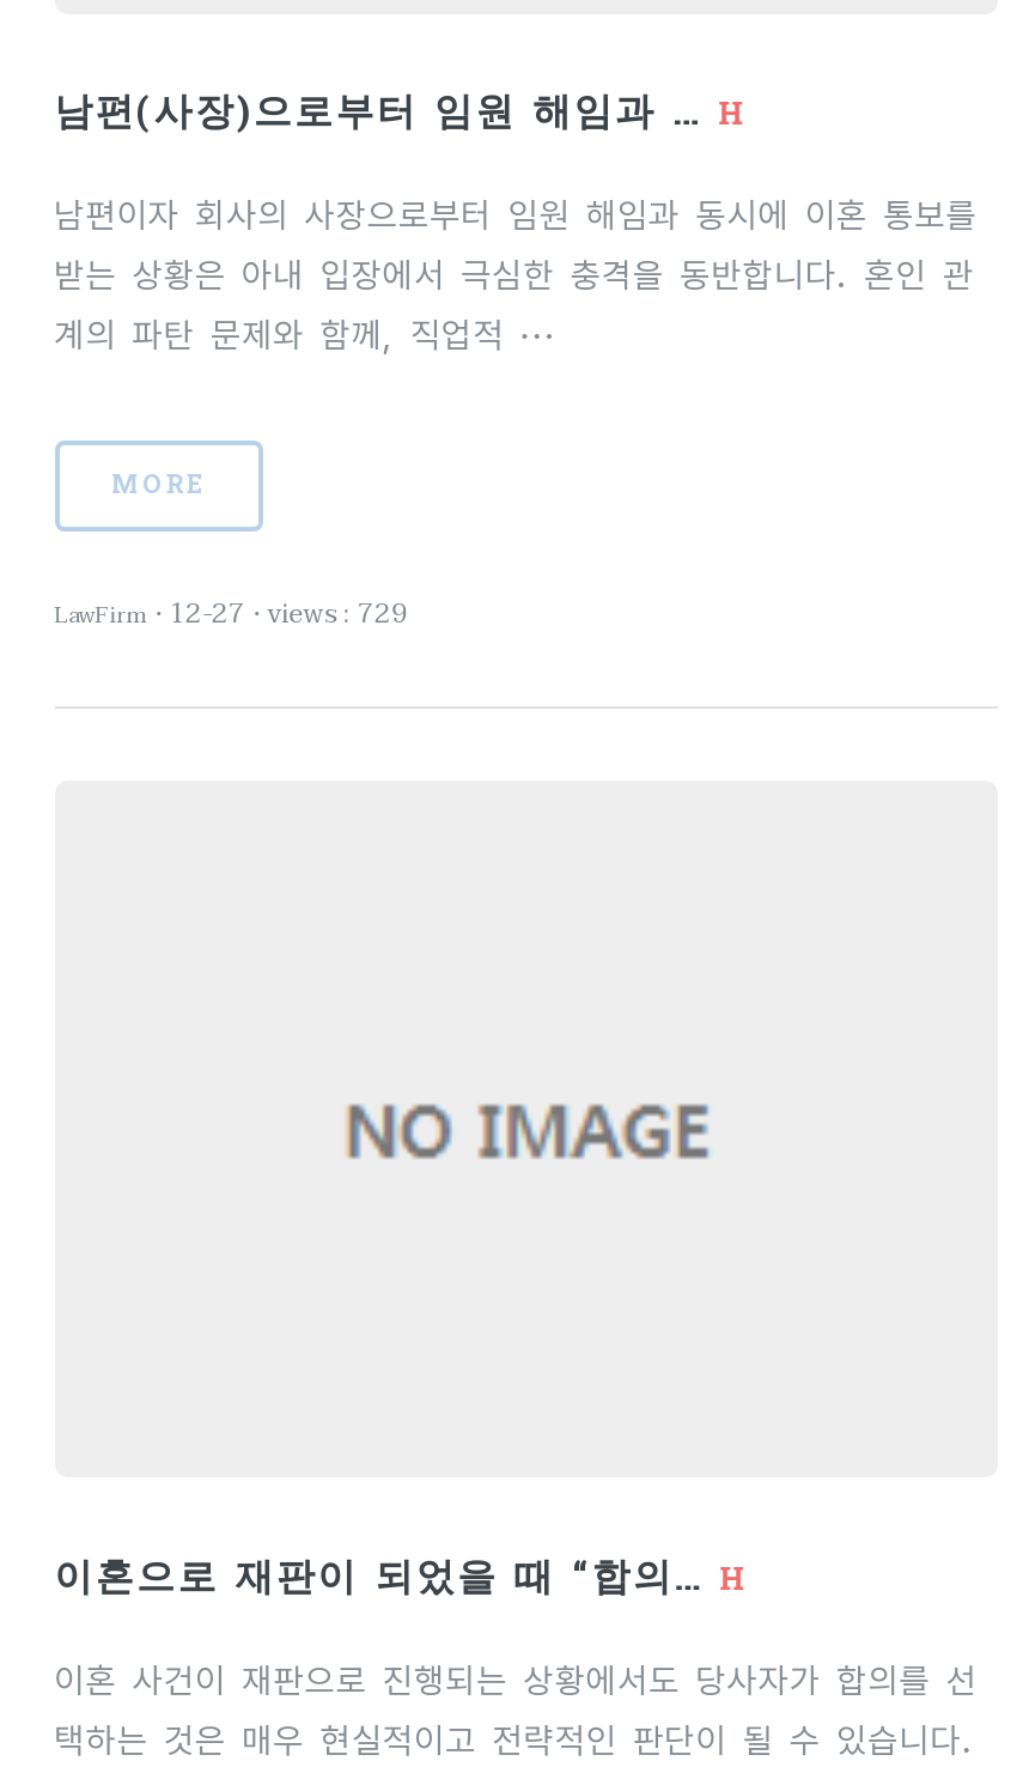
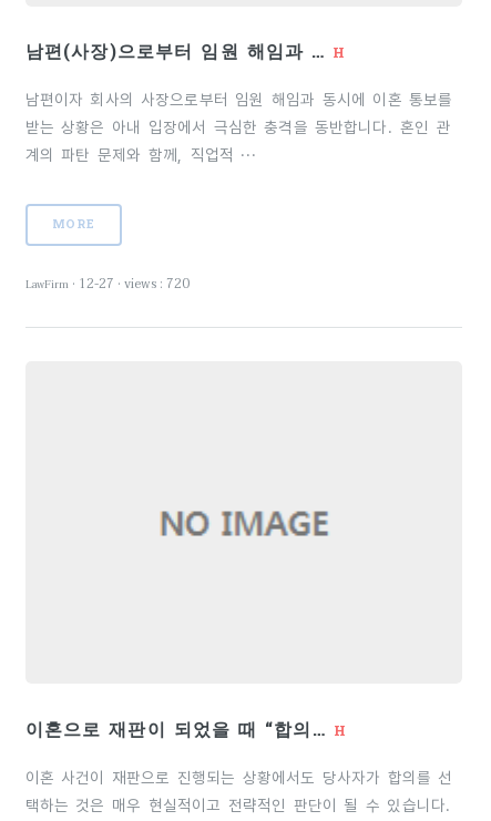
[54,592,408,638] LawFirm · 12-27 · views : 729 -> [25,274,189,295] LawFirm · 12-27 · views : 720

